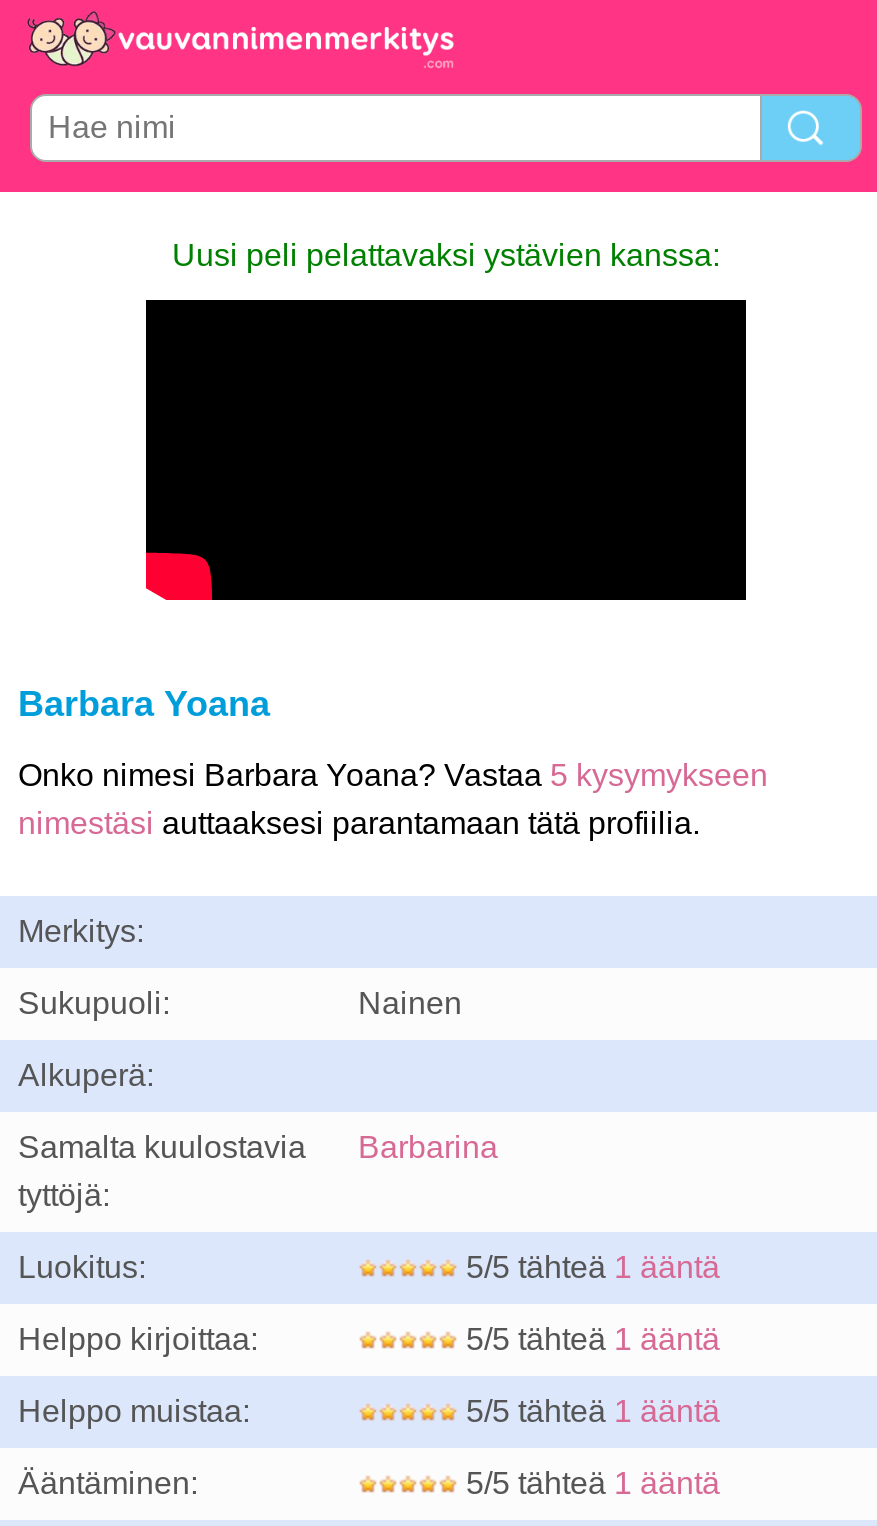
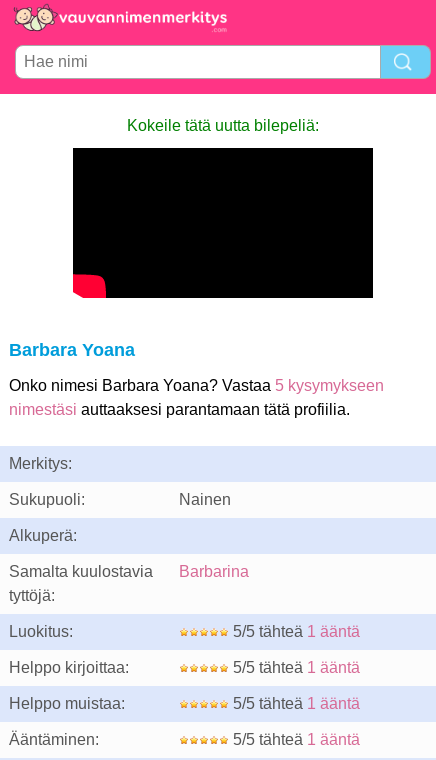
[172,238,720,272] Uusi peli pelattavaksi ystävien kanssa: -> [127,117,319,134] Kokeile tätä uutta bilepeliä:

